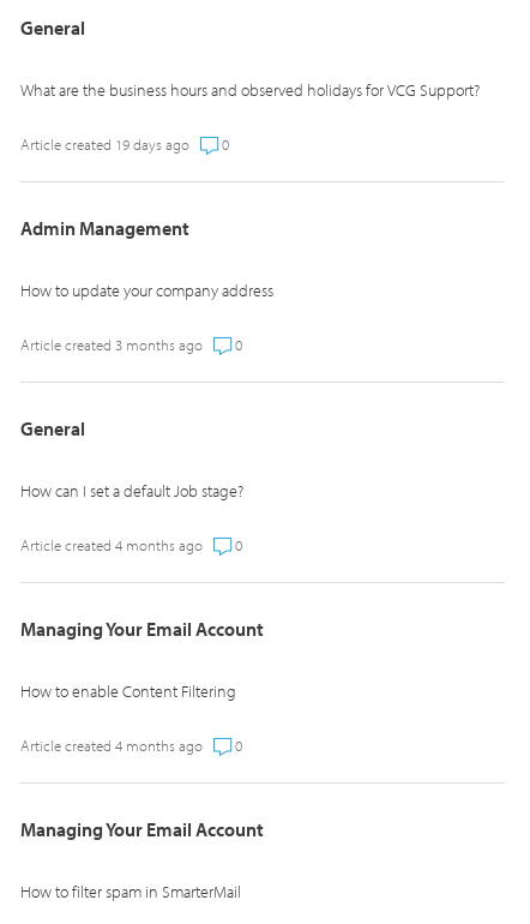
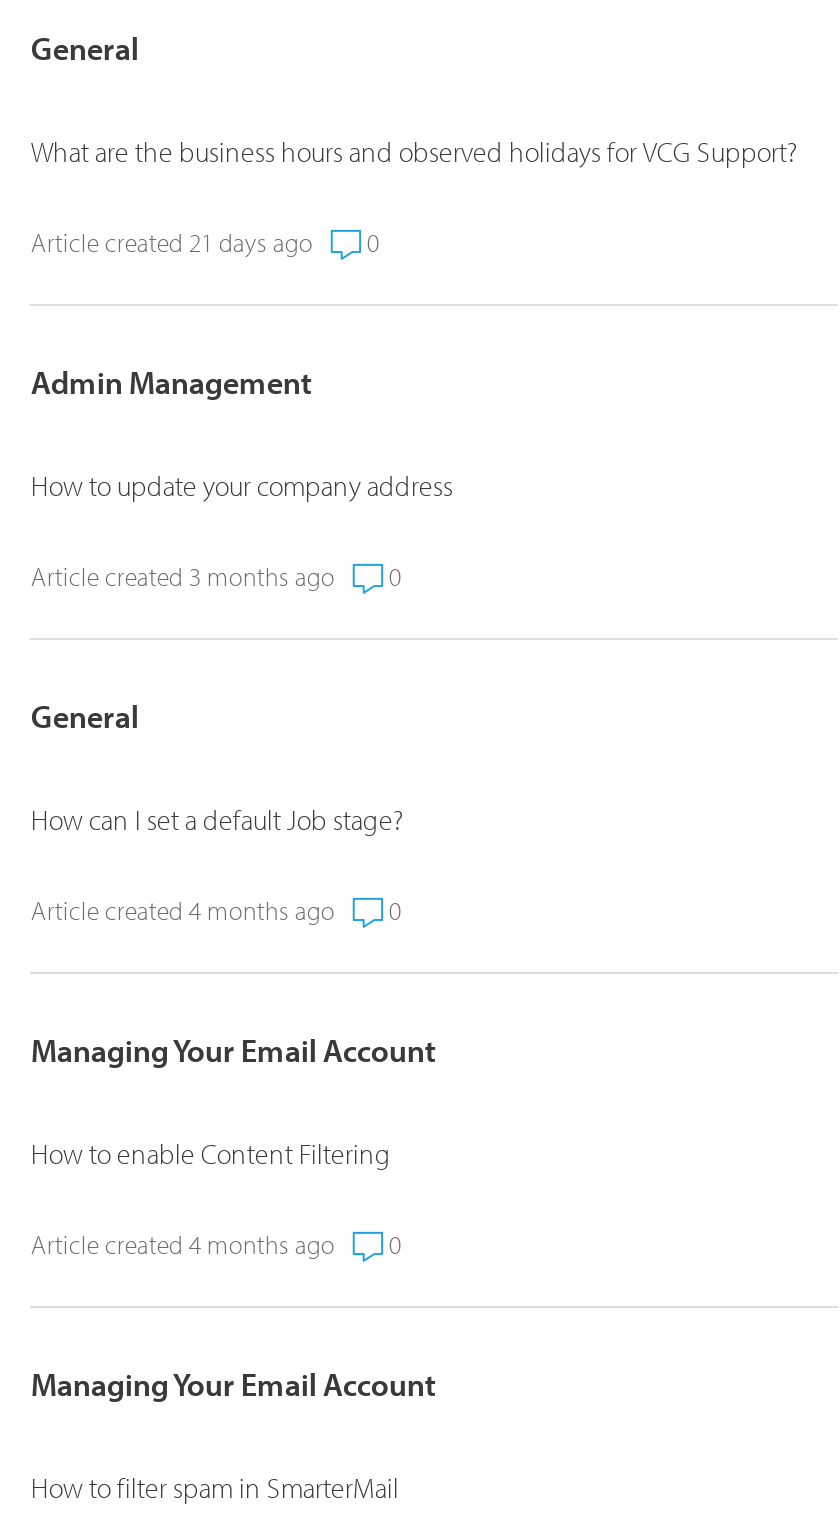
[21,134,190,154] Article created 19 days ago -> [31,226,313,258] Article created 21 days ago

